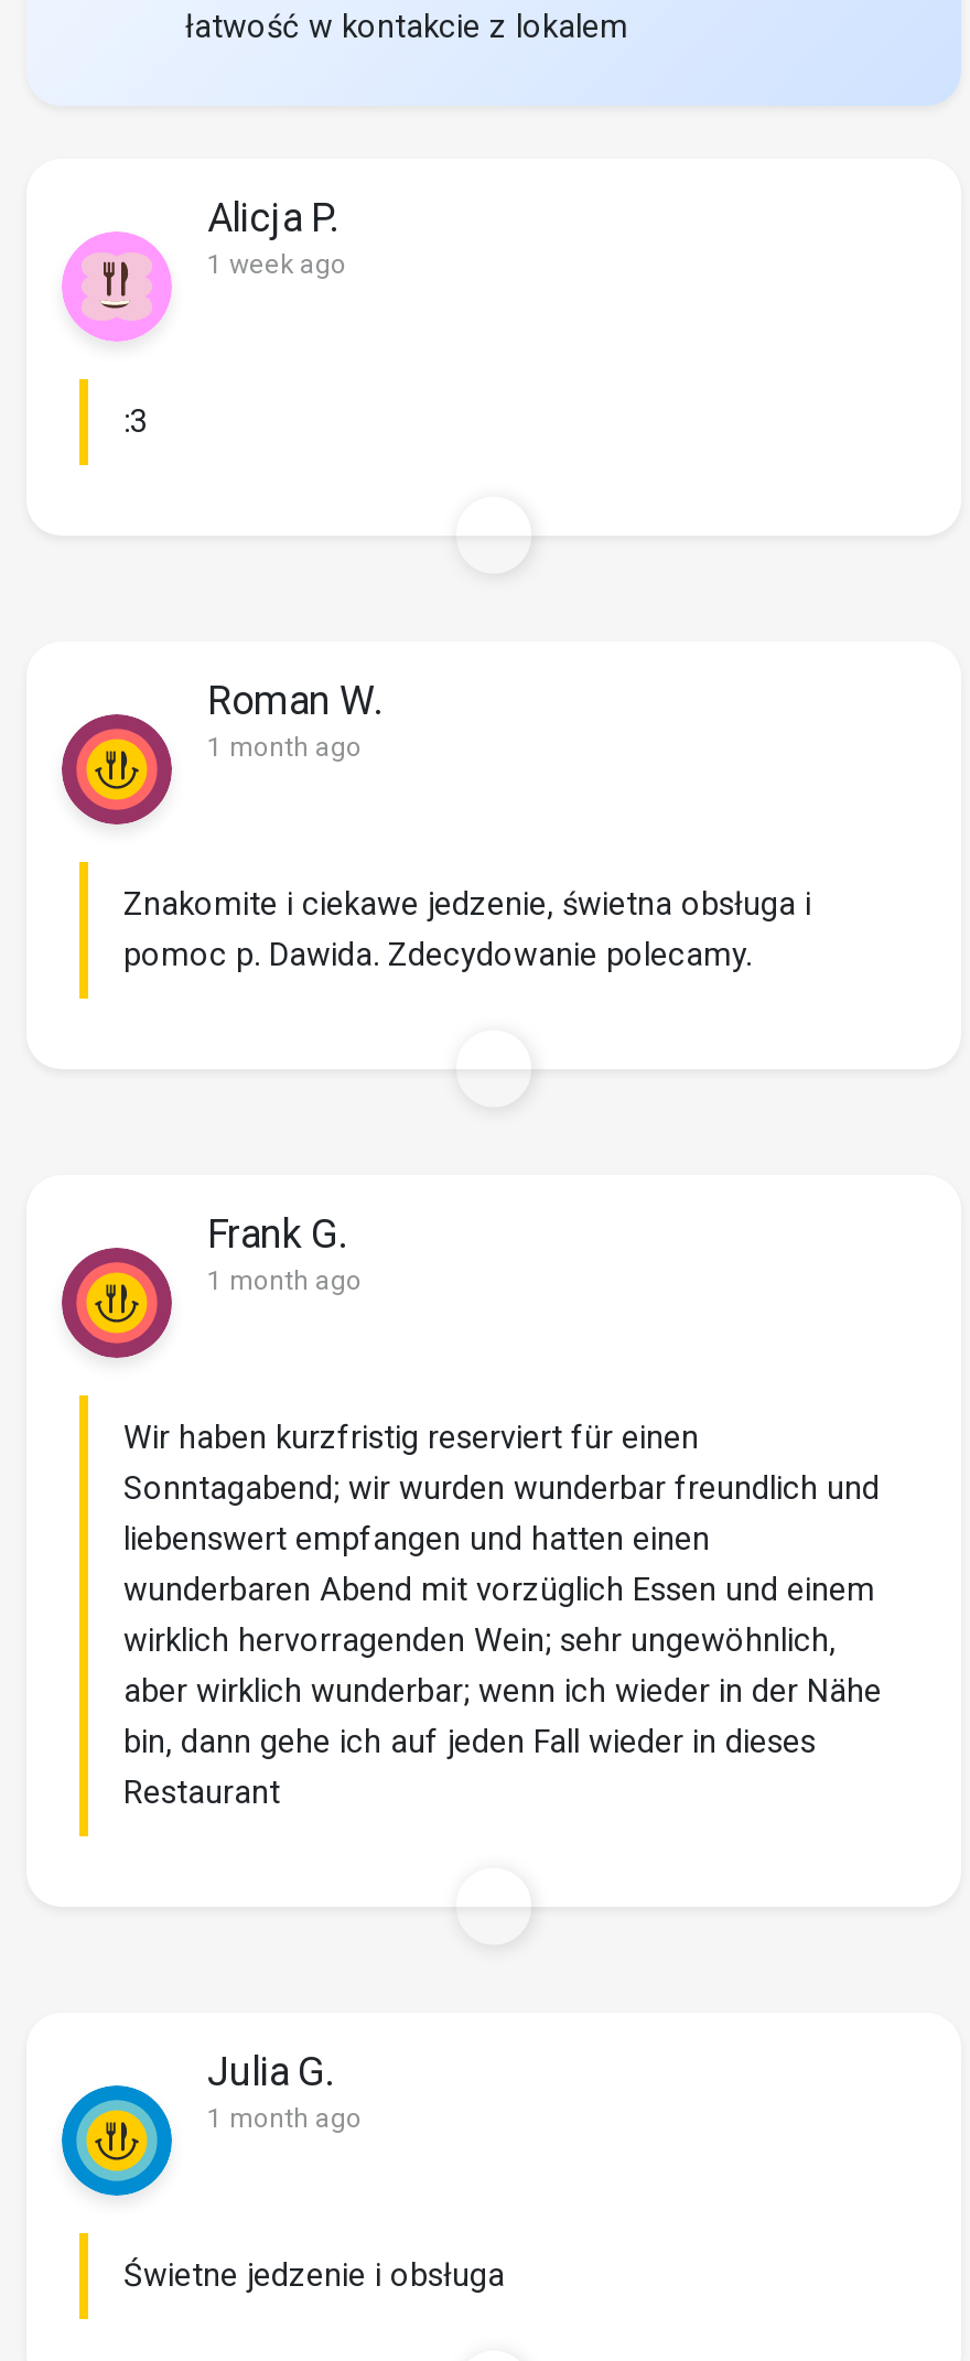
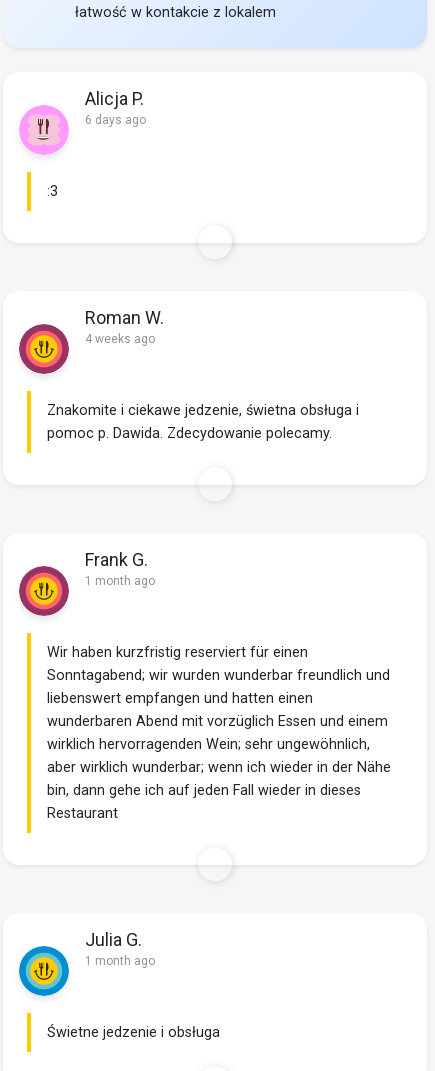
[207,248,346,279] 1 week ago -> [85,112,146,126] 6 days ago
[207,731,362,762] 1 month ago -> [85,331,155,345] 4 weeks ago

